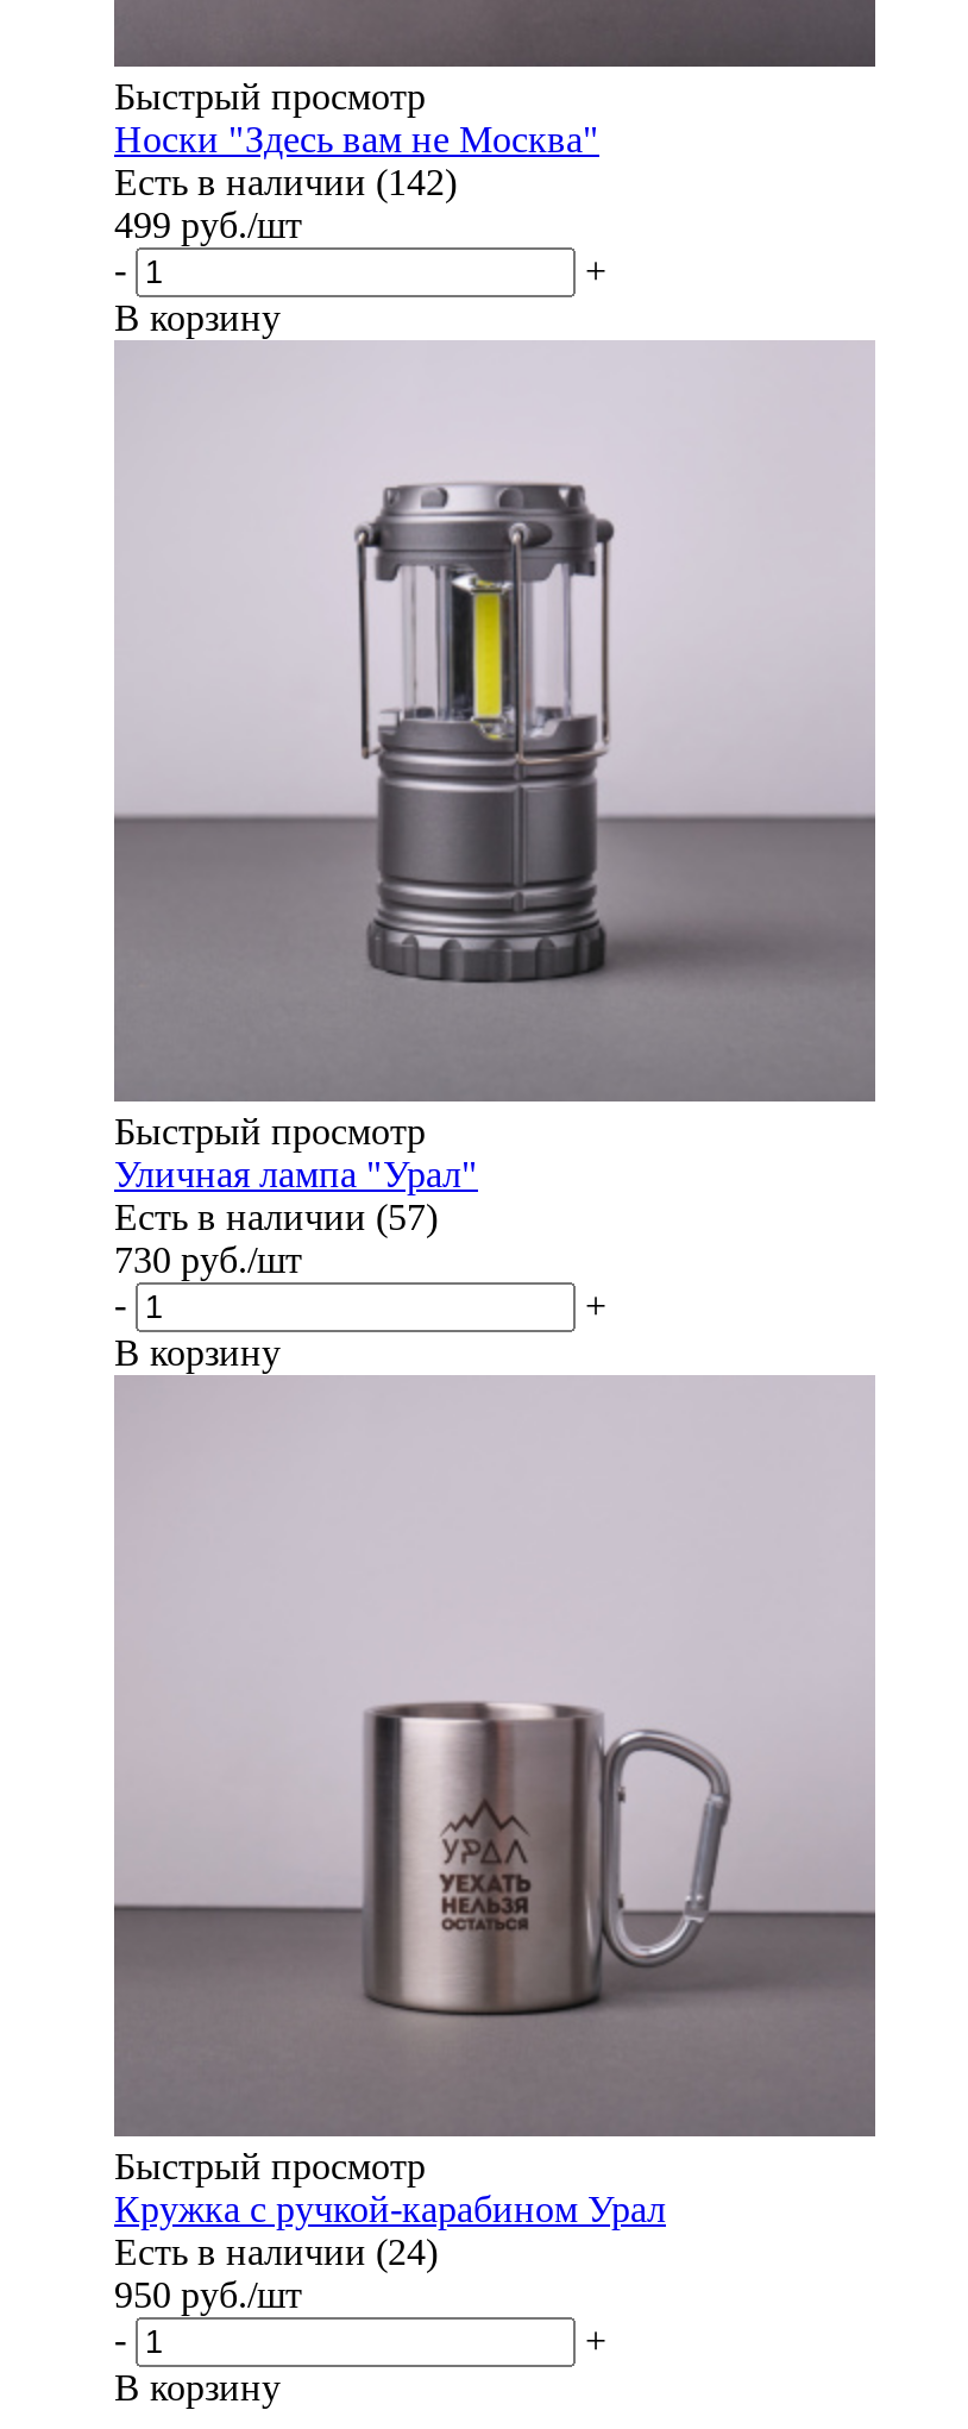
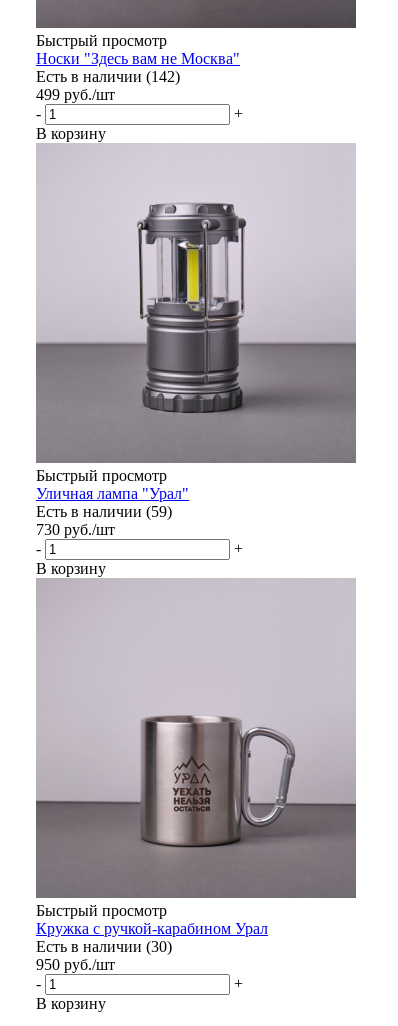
[114,1197,438,1237] Есть в наличии (57) -> [36,503,172,520] Есть в наличии (59)
[114,2232,438,2272] Есть в наличии (24) -> [36,938,172,955] Есть в наличии (30)

